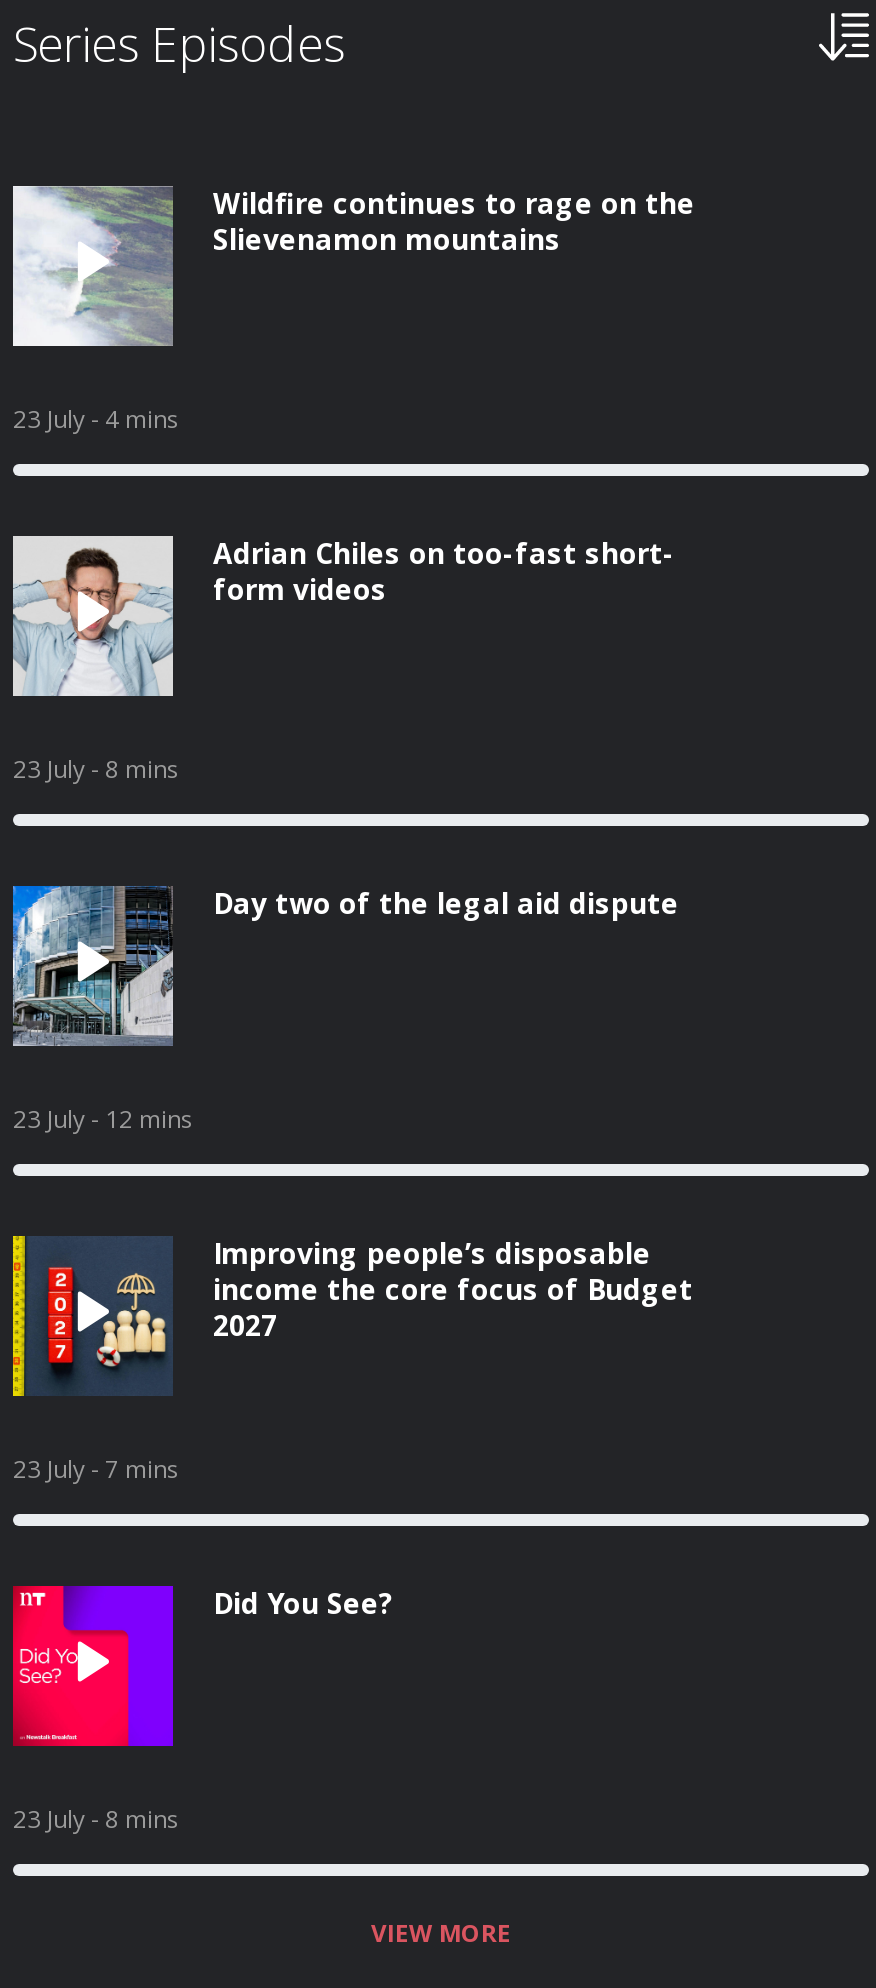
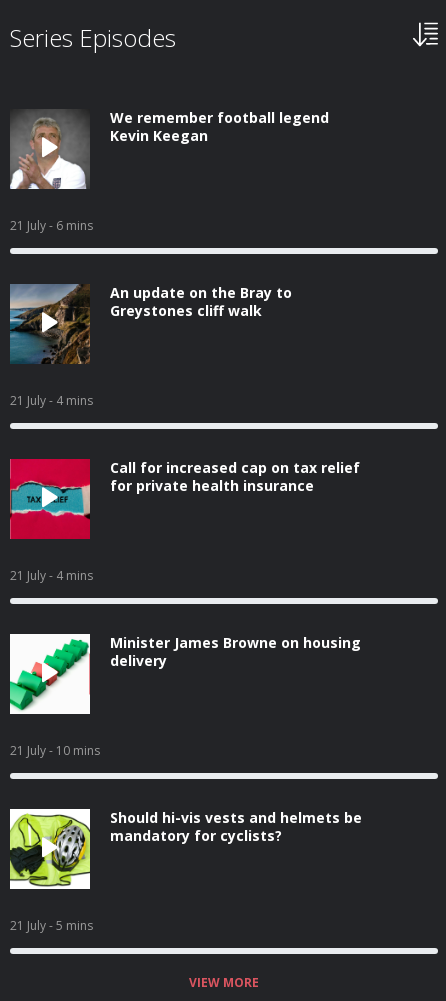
[11,184,695,348] [image] | Wildfire continues to rage on the | Slievenamon mountains -> [10,108,329,189] [image] | We remember football legend | Kevin Keegan
[13,402,179,436] 23 July - 4 mins -> [10,217,93,234] 21 July - 6 mins
[11,534,675,698] [image] | Adrian Chiles on too-fast short- | form videos -> [9,283,292,364] [image] | An update on the Bray to | Greystones cliff walk
[13,752,179,786] 23 July - 8 mins -> [10,392,93,409] 21 July - 4 mins
[11,884,679,1048] [image] | Day two of the legal aid dispute -> [9,458,360,540] [image] | Call for increased cap on tax relief | for private health insurance
[13,1102,193,1136] 23 July - 12 mins -> [10,567,93,584] 21 July - 4 mins
[11,1234,693,1398] [image] | Improving people’s disposable | income the core focus of Budget | 2027 -> [9,633,361,715] [image] | Minister James Browne on housing | delivery
[13,1452,179,1486] 23 July - 7 mins -> [10,742,100,759] 21 July - 10 mins
[11,1584,393,1748] [image] | Did You See? -> [9,808,362,890] [image] | Should hi-vis vests and helmets be | mandatory for cyclists?
[13,1802,179,1836] 23 July - 8 mins -> [10,917,93,934] 21 July - 5 mins

